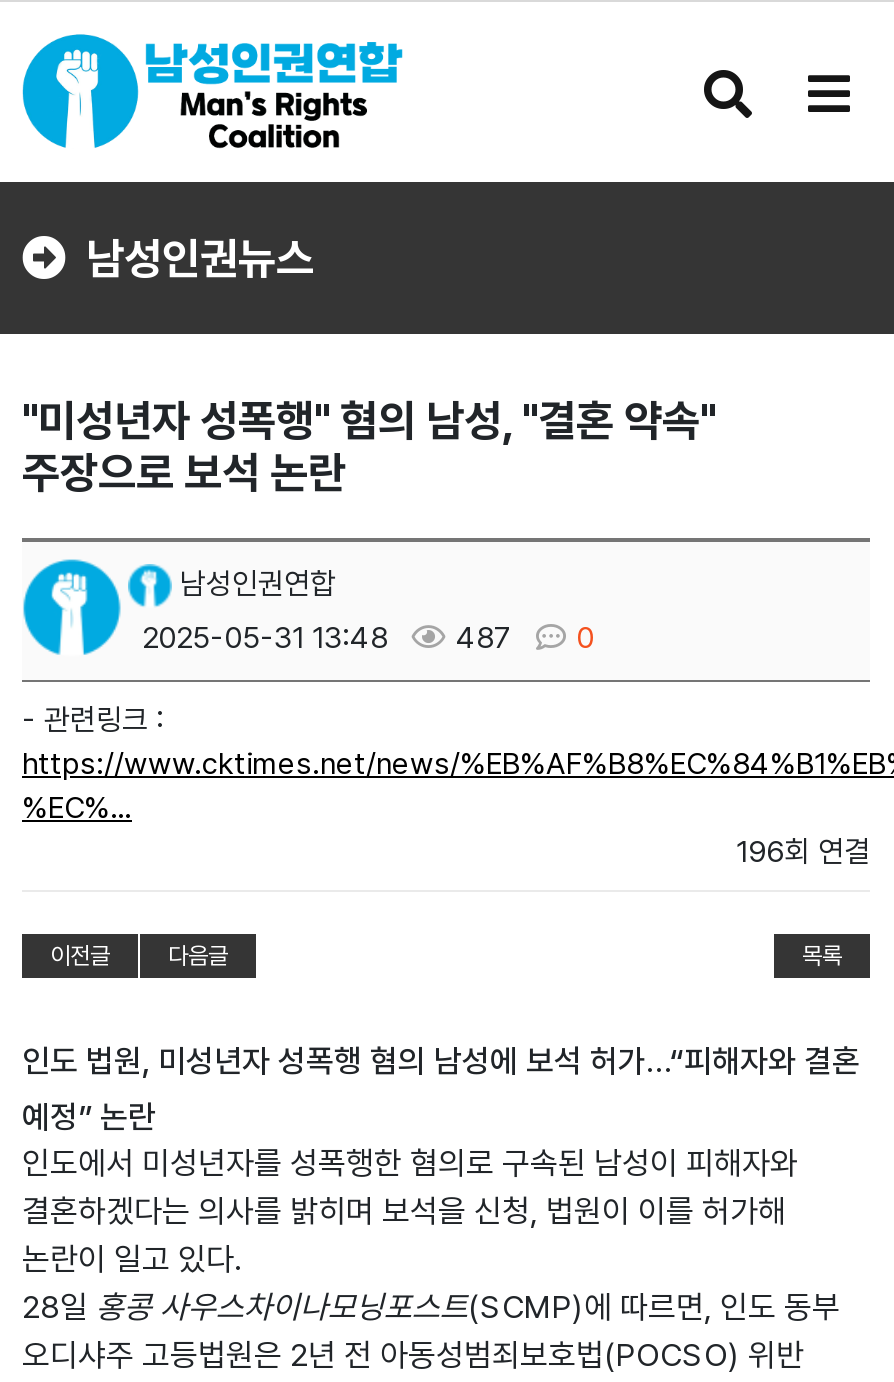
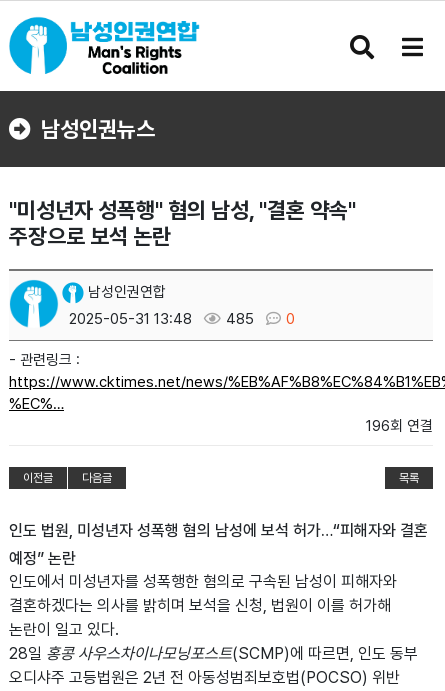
[142,620,594,656] 2025-05-31 13:48 487 0 -> [69,310,295,328] 2025-05-31 13:48 485 0

